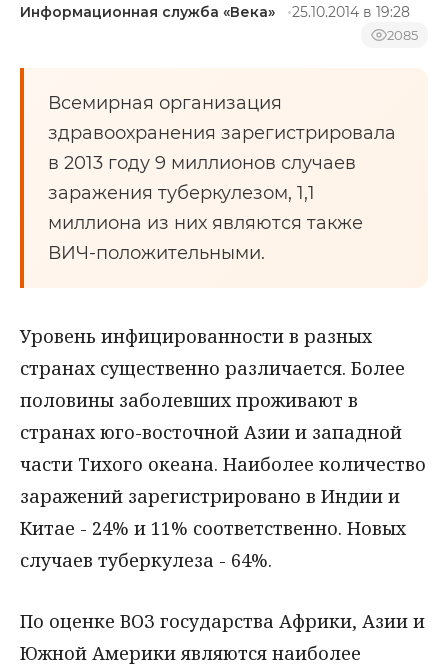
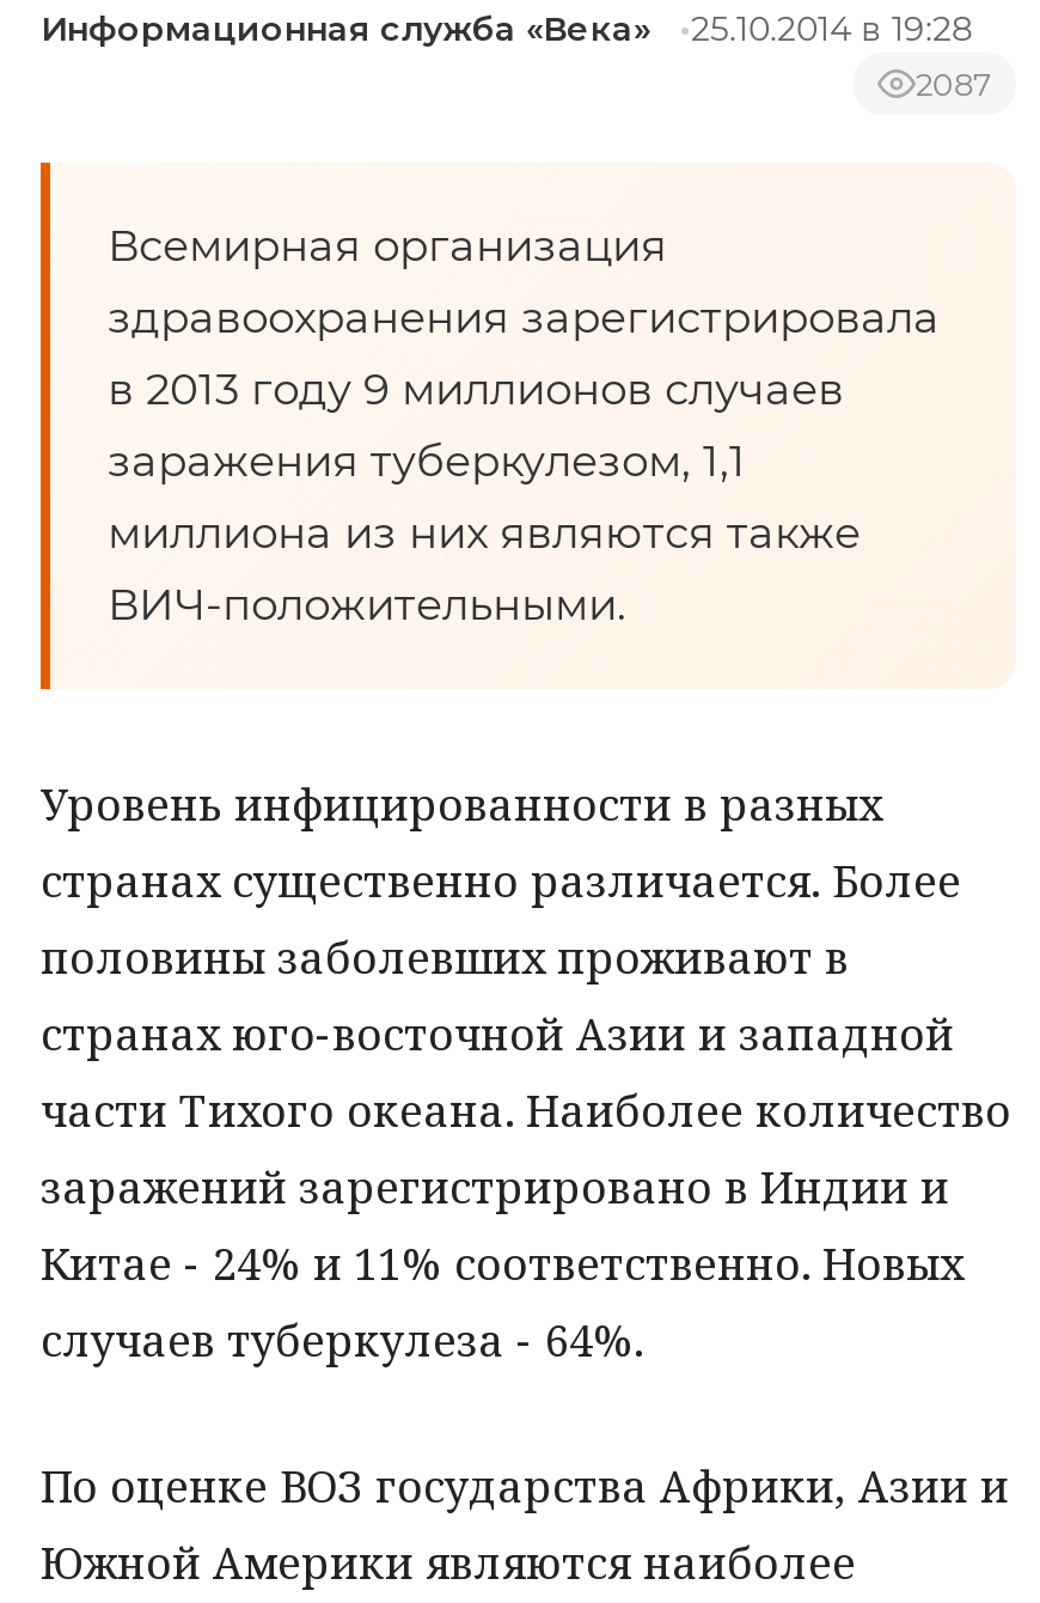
[387,27,418,43] 2085 -> [916,65,992,103] 2087

